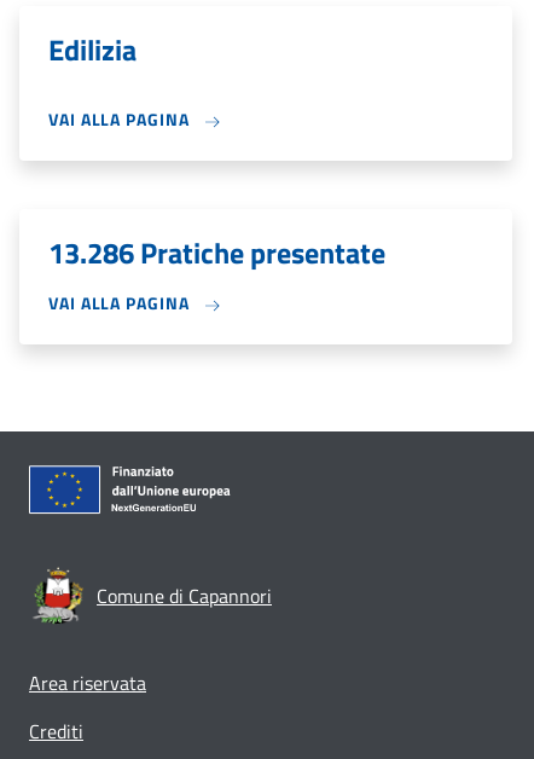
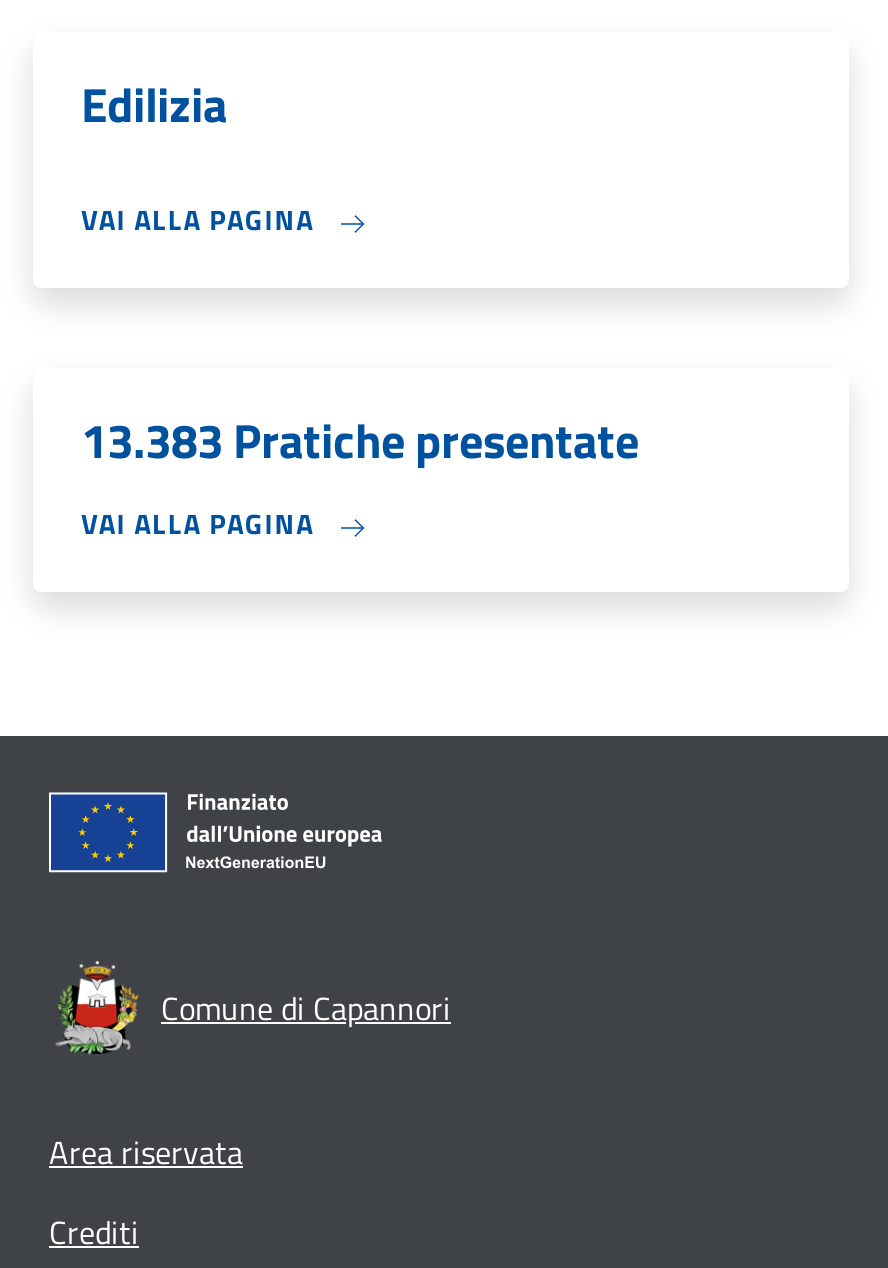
[48,231,385,274] 13.286 Pratiche presentate -> [81,404,639,476] 13.383 Pratiche presentate

